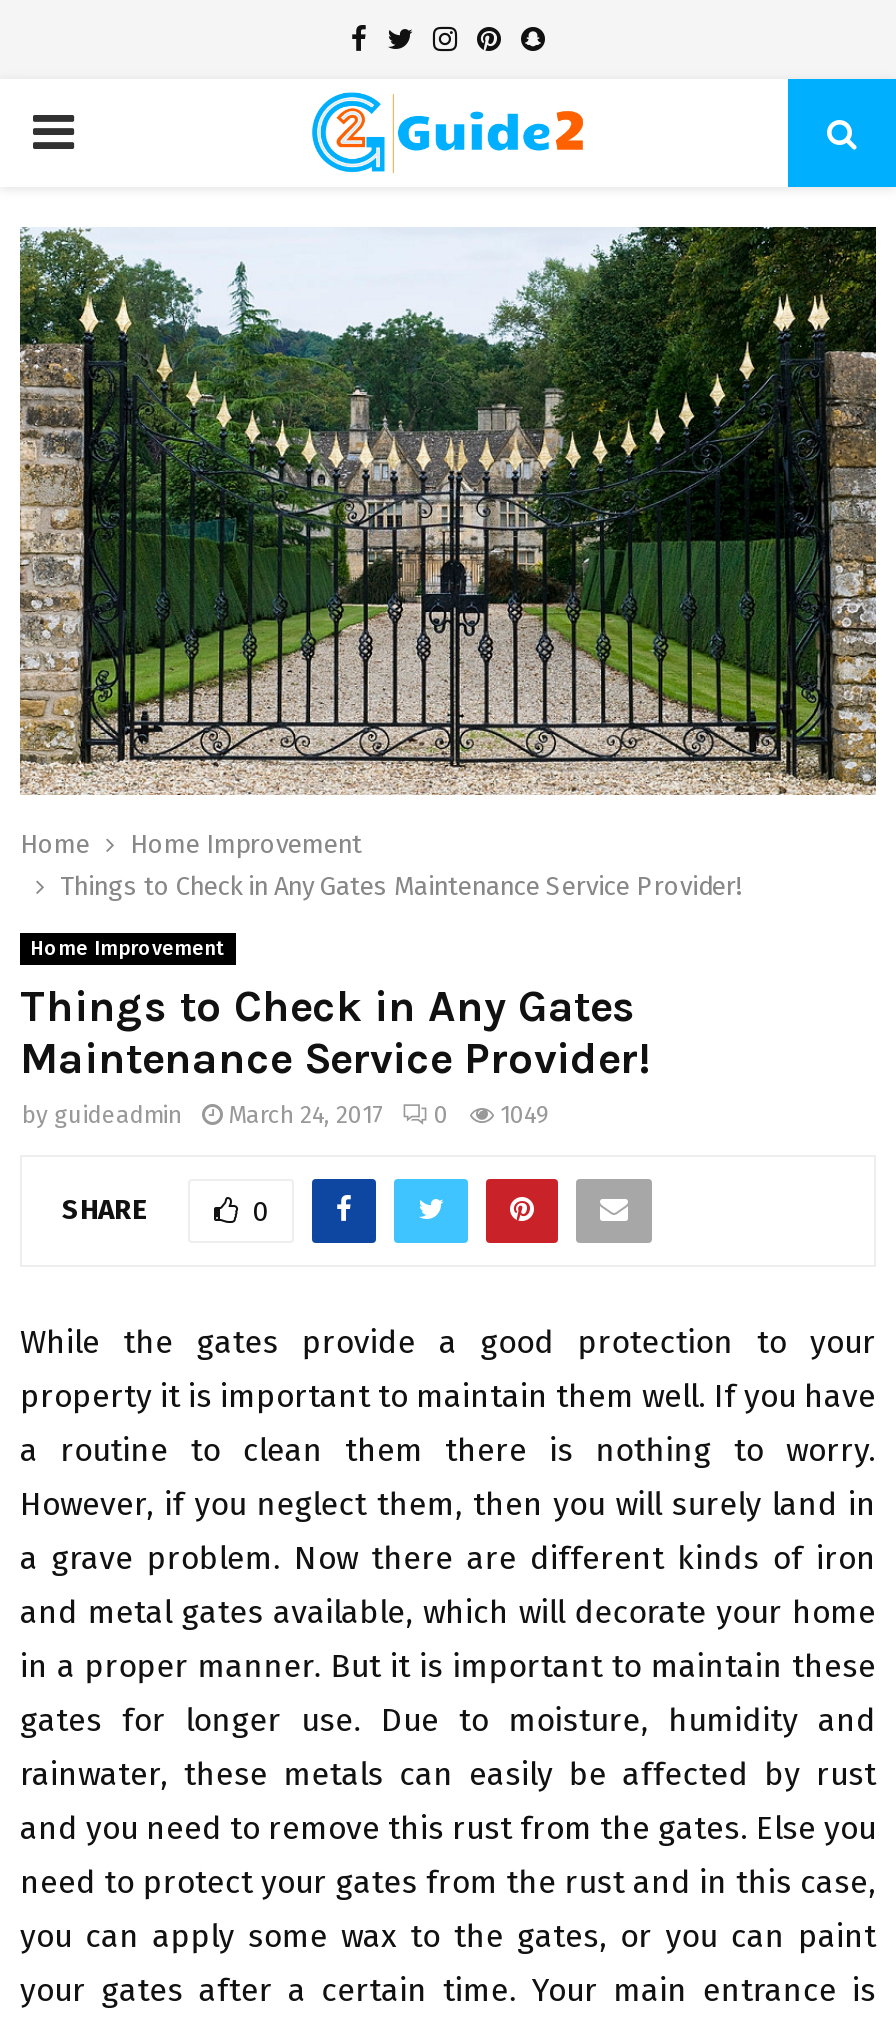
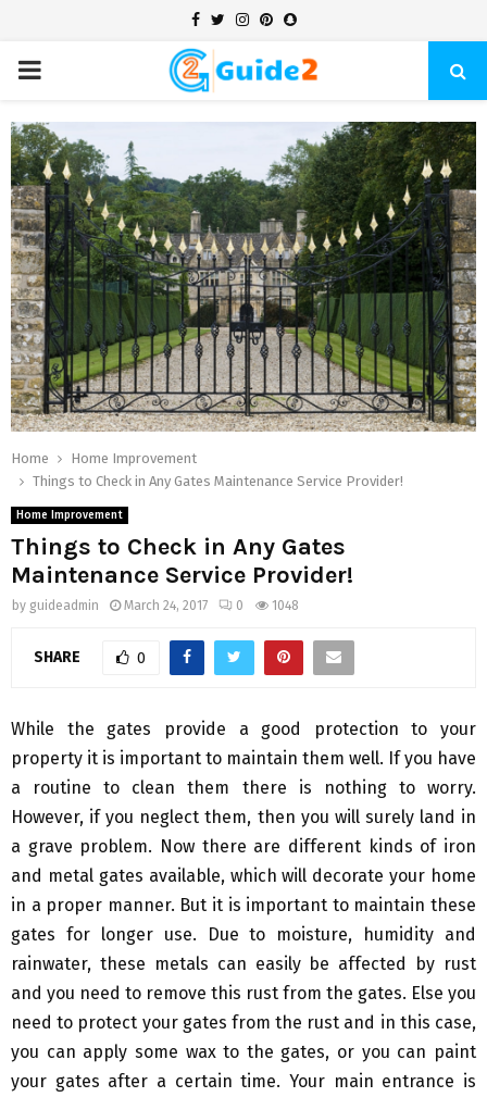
[22,1101,550,1129] by guideadmin March 24, 2017 0 1049 -> [12,598,299,614] by guideadmin March 24, 2017 0 1048

